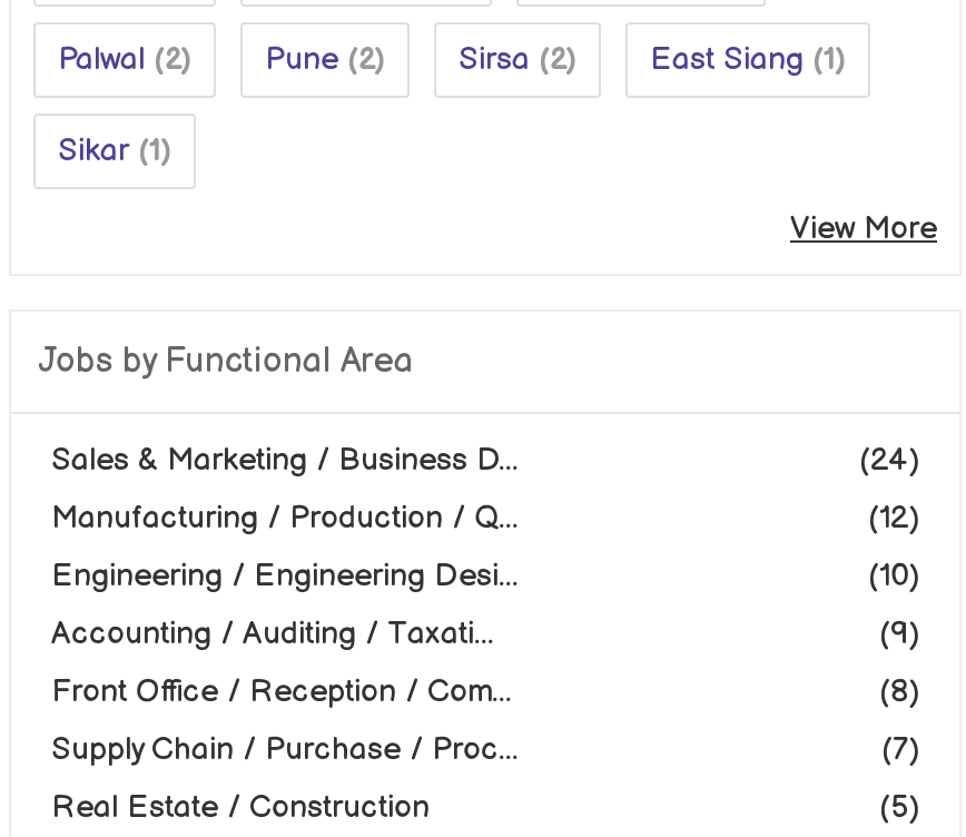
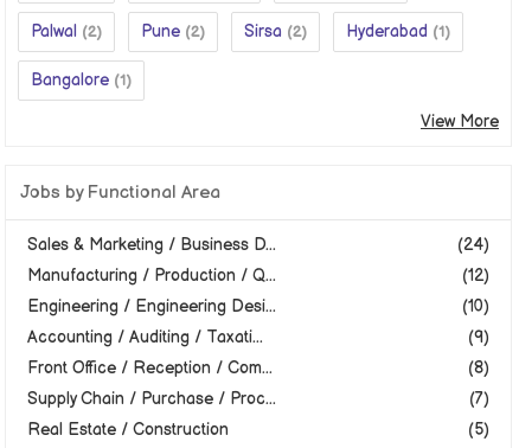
[58,40,846,78] Palwal (2) Pune (2) Sirsa (2) East Siang (1) -> [31,21,450,41] Palwal (2) Pune (2) Sirsa (2) Hyderabad (1)
[58,131,171,169] Sikar (1) -> [31,70,132,90] Bangalore (1)

